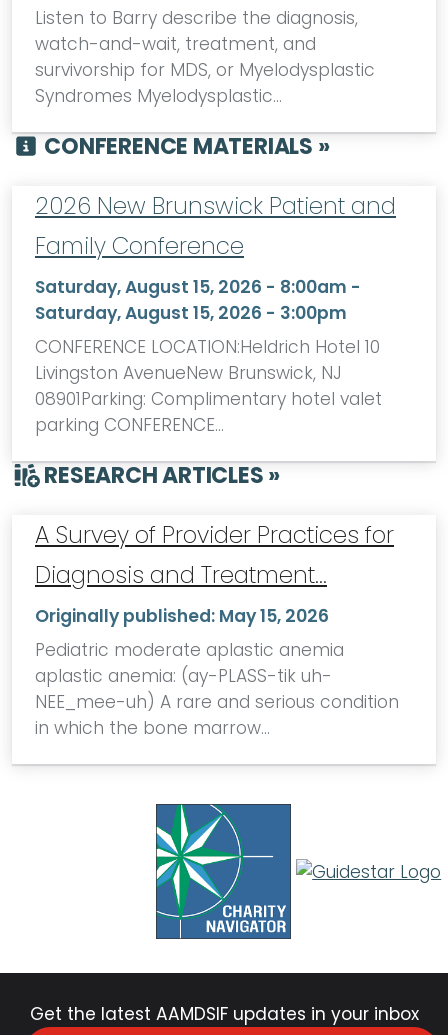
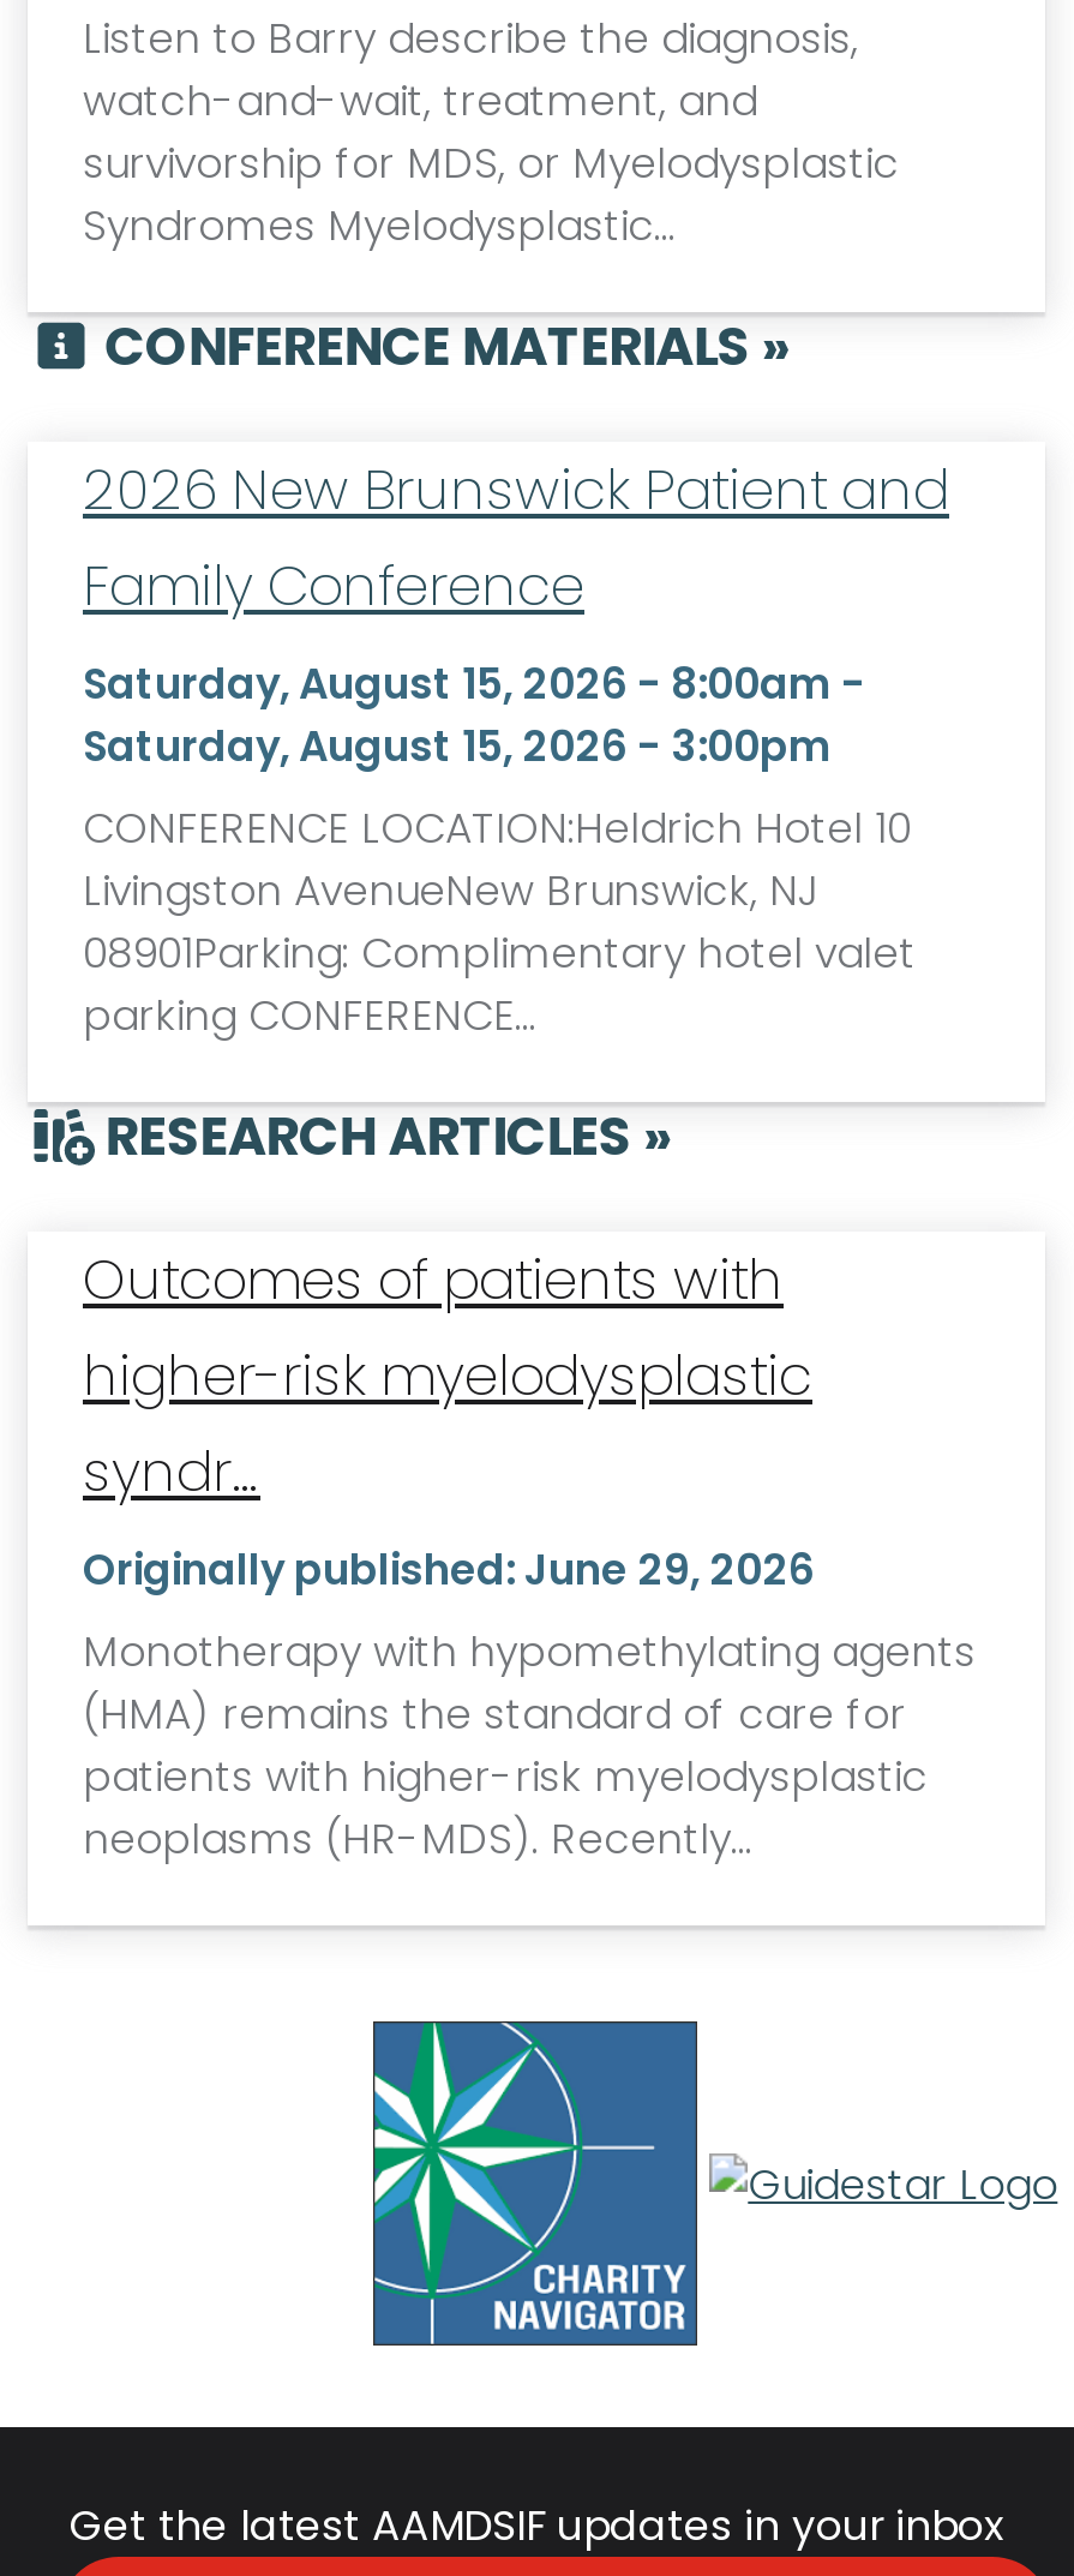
[35,519,399,740] A Survey of Provider Practices for | Diagnosis and Treatment… | Originally published: May 15, 2026 | Pediatric moderate aplastic anemia | aplastic anemia: (ay-PLASS-tik uh- | NEE_mee-uh) A rare and serious condition | in which the bone marrow… -> [83,1242,976,1869] Outcomes of patients with | higher-risk myelodysplastic | syndr… | Originally published: June 29, 2026 | Monotherapy with hypomethylating agents | (HMA) remains the standard of care for | patients with higher-risk myelodysplastic | neoplasms (HR-MDS). Recently…

